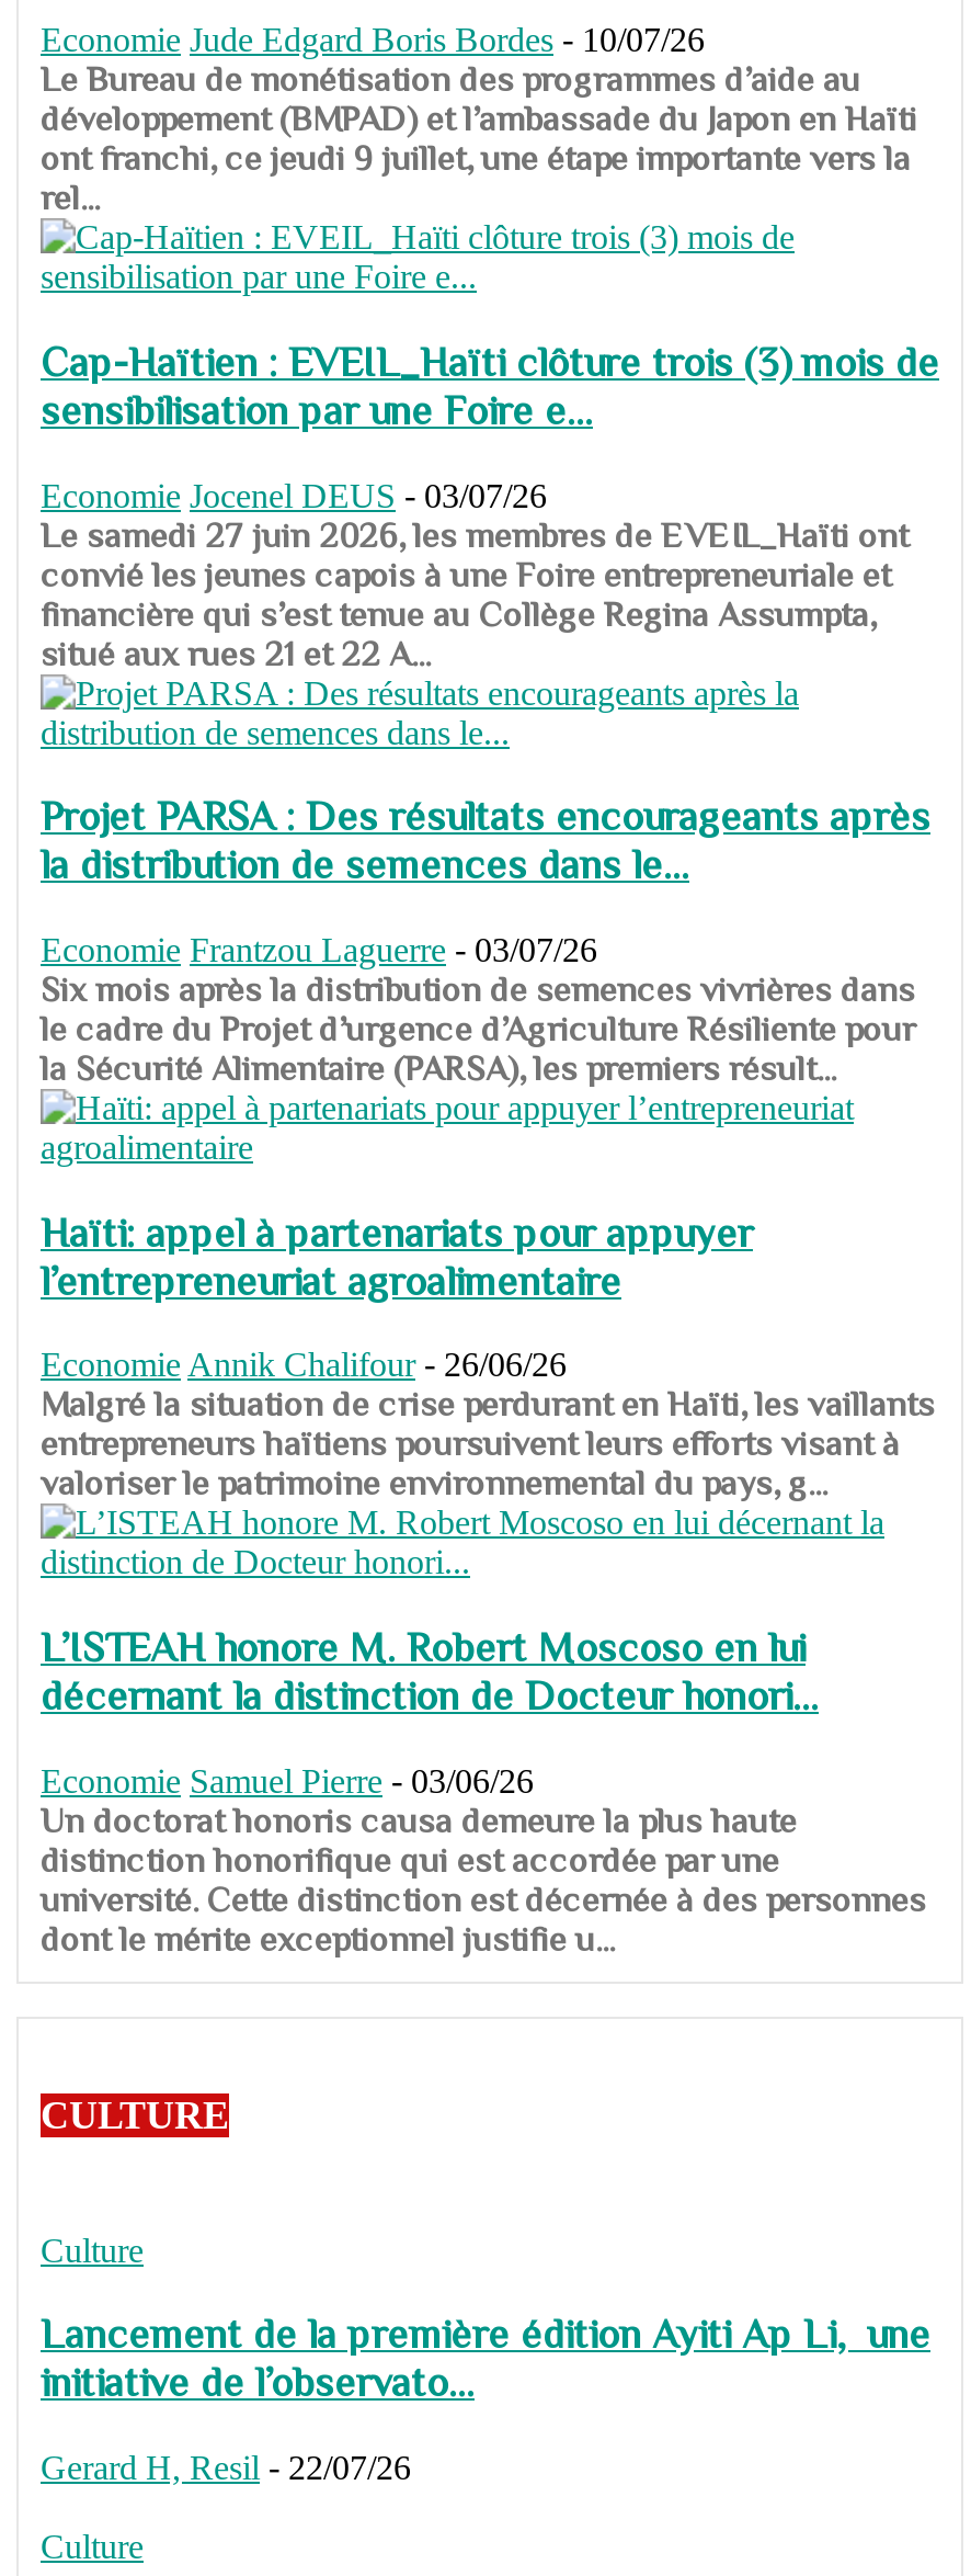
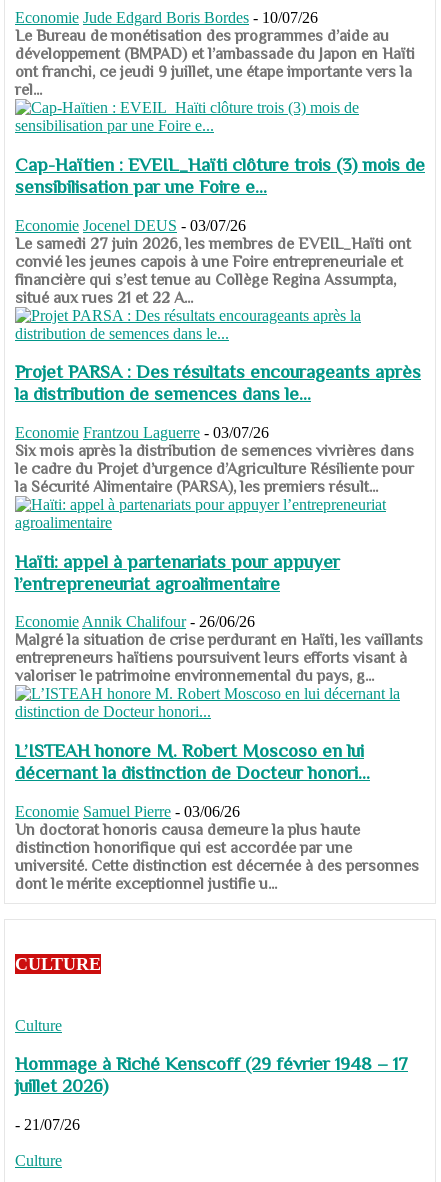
[41,2311,930,2406] Lancement de la première édition Ayiti Ap Li, une | initiative de l’observato... -> [15,1053,408,1096] Hommage à Riché Kenscoff (29 février 1948 – 17 | juillet 2026)
[41,2449,411,2486] Gerard H, Resil - 22/07/26 -> [15,1116,80,1133] - 21/07/26

